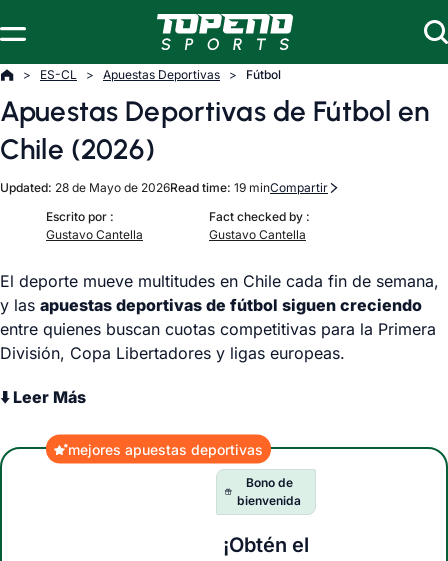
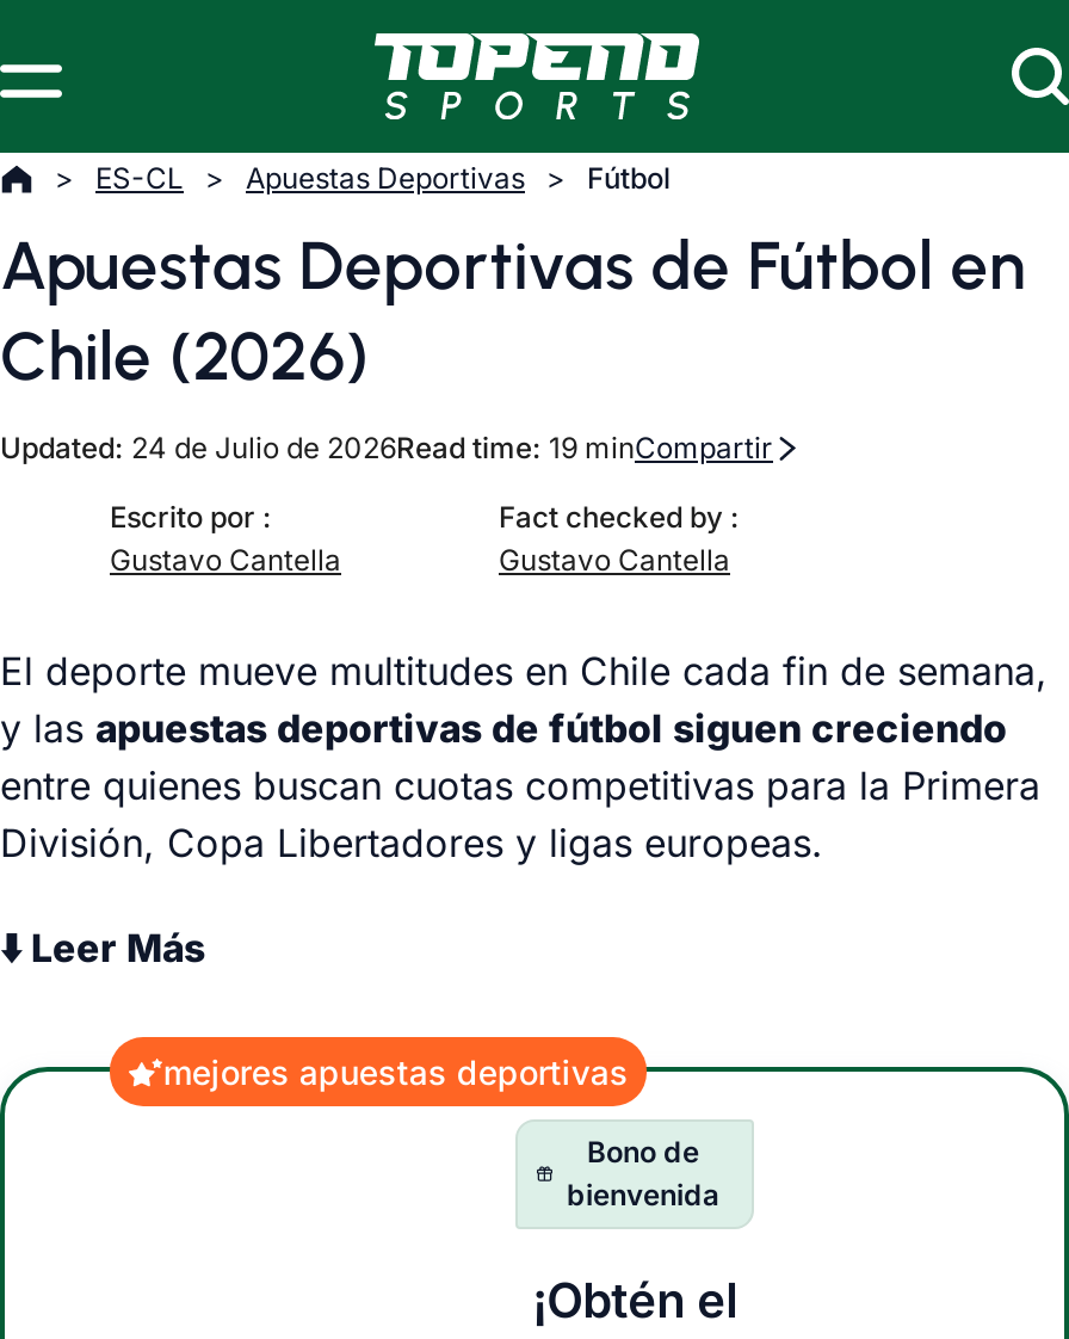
[0,180,328,195] Updated: 28 de Mayo de 2026Read time: 19 minCompartir -> [0,430,773,465] Updated: 24 de Julio de 2026Read time: 19 minCompartir

